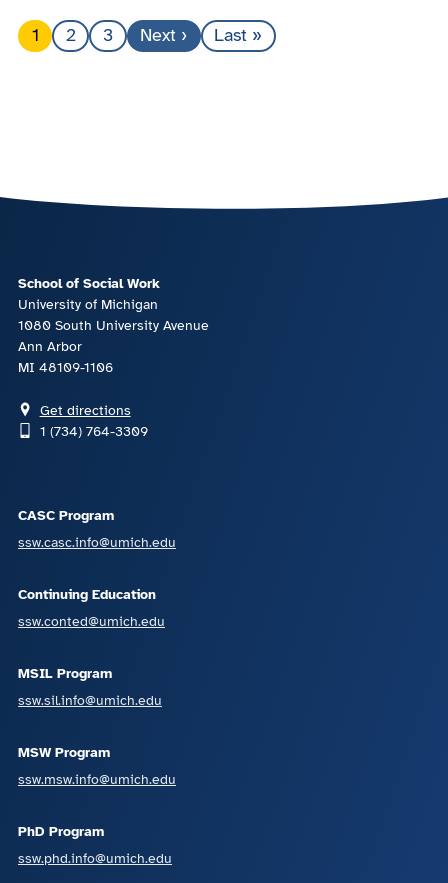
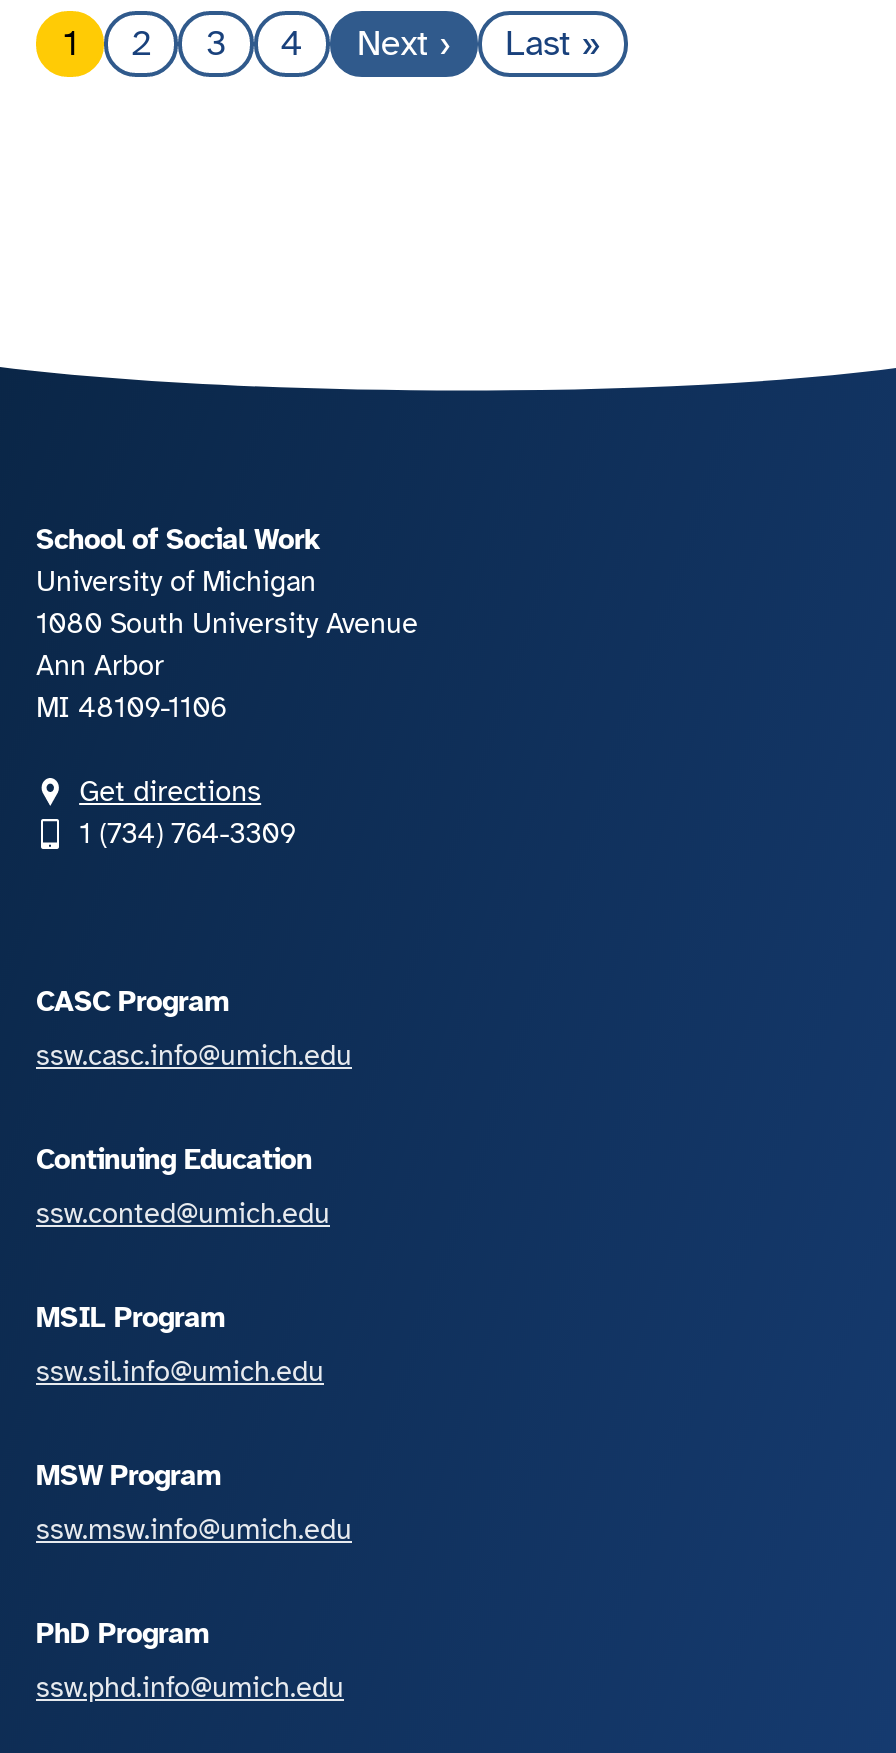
none -> [280,21,302,65] 4

